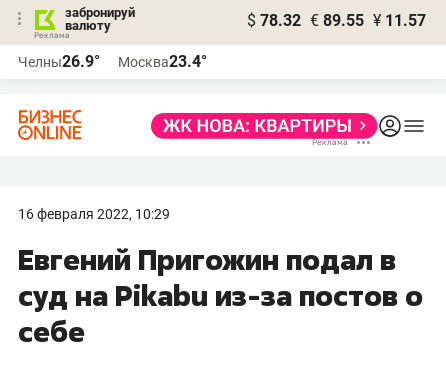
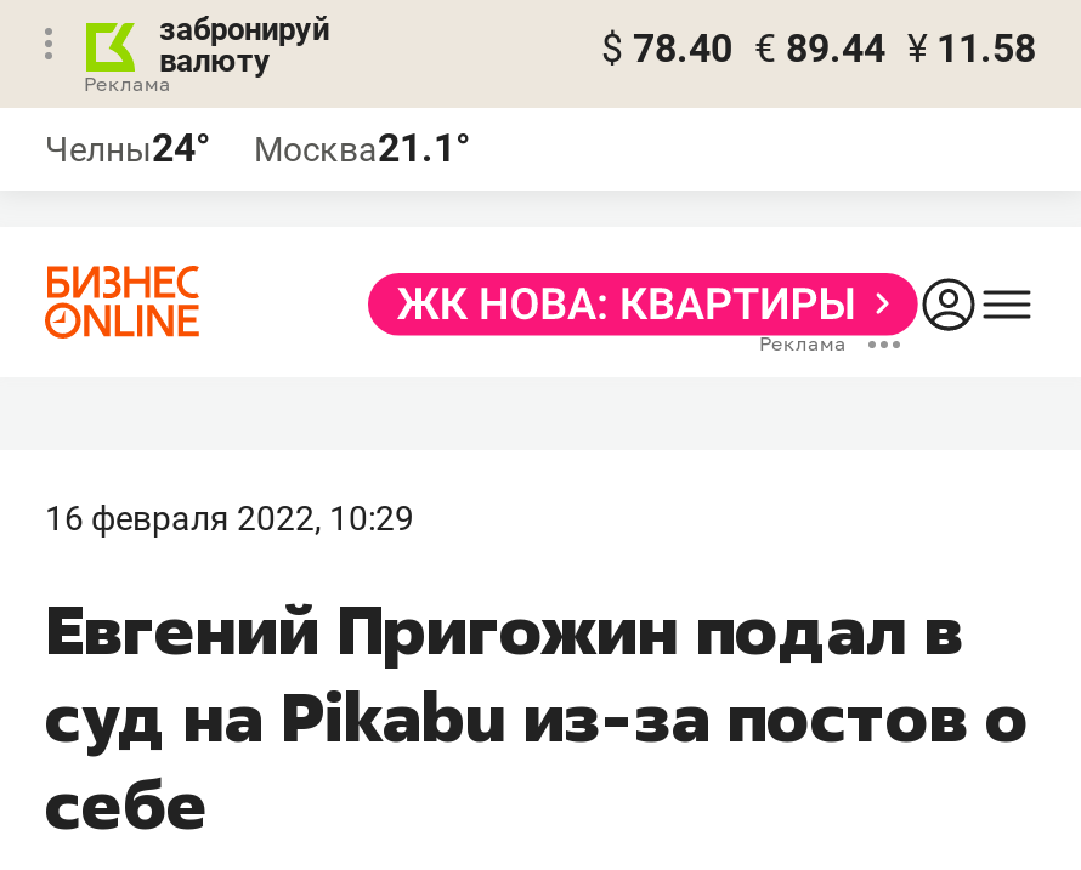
[247,11,426,30] $ 78.32 € 89.55 ¥ 11.57 -> [601,25,1036,72] $ 78.40 € 89.44 ¥ 11.58
[18,52,100,71] Челны26.9° -> [45,125,210,171] Челны24°
[118,52,207,71] Москва23.4° -> [254,125,470,171] Москва21.1°

